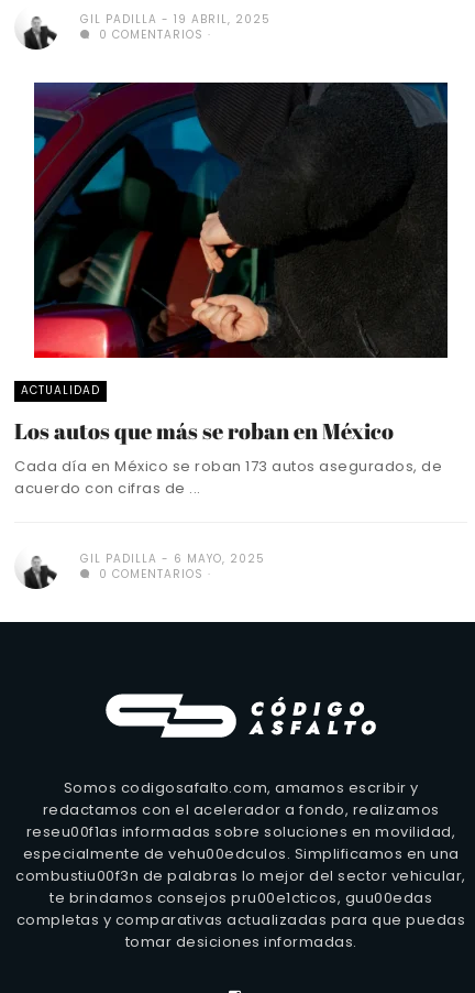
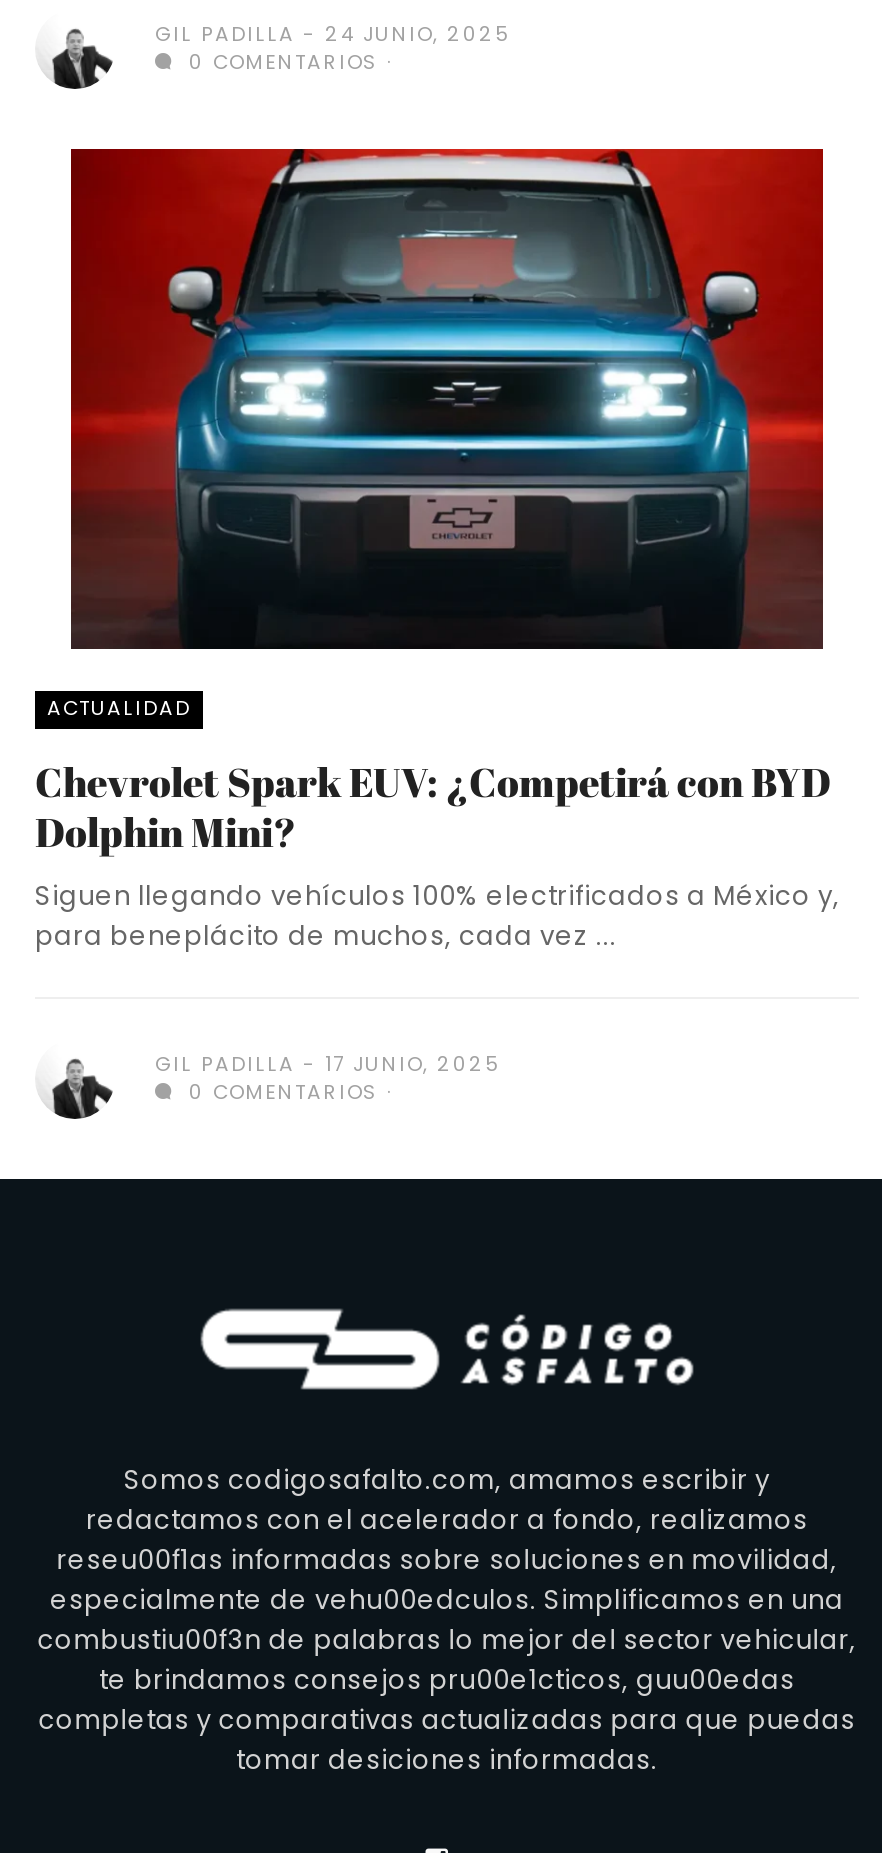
[80,11,270,28] GIL PADILLA 19 ABRIL, 2025 -> [155,19,511,49] GIL PADILLA 24 JUNIO, 2025
[33,81,449,359] [image] -> [69,147,825,651] [image]
[14,416,442,499] Los autos que más se roban en México | Cada día en México se roban 173 autos asegurados, de | acuerdo con cifras de ... -> [35,755,840,955] Chevrolet Spark EUV: ¿Competirá con BYD | Dolphin Mini? | Siguen llegando vehículos 100% electrificados a México y, | para beneplácito de muchos, cada vez ...
[80,550,265,567] GIL PADILLA 6 MAYO, 2025 -> [155,1049,501,1079] GIL PADILLA 17 JUNIO, 2025

